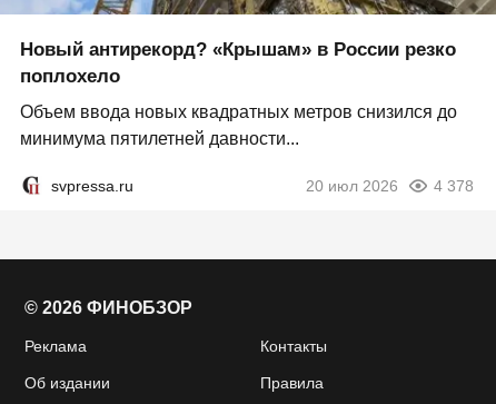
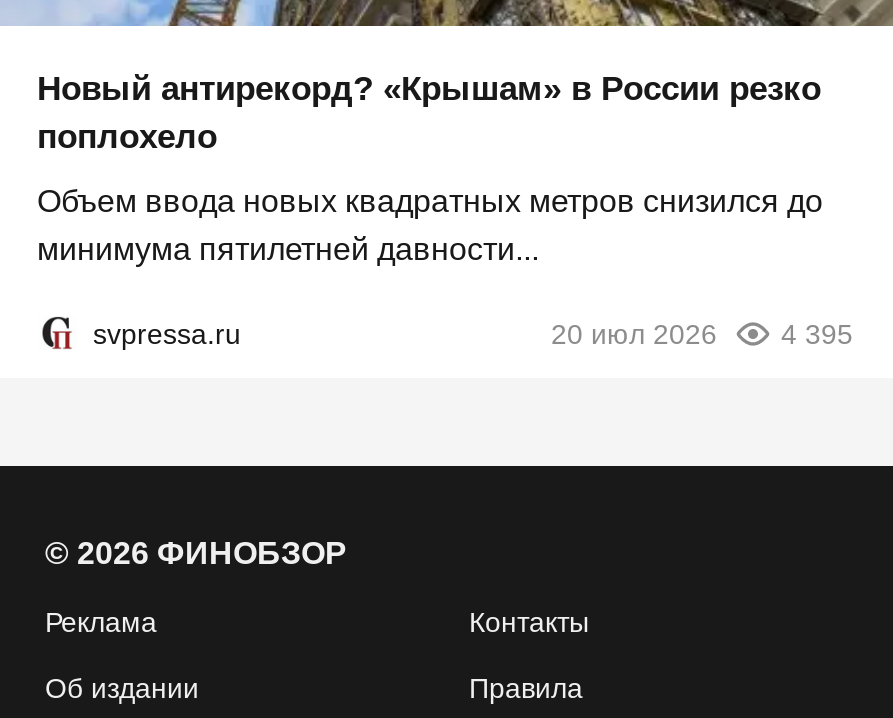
[306,177,474,194] 20 июл 2026 4 378 -> [551,317,853,349] 20 июл 2026 4 395

